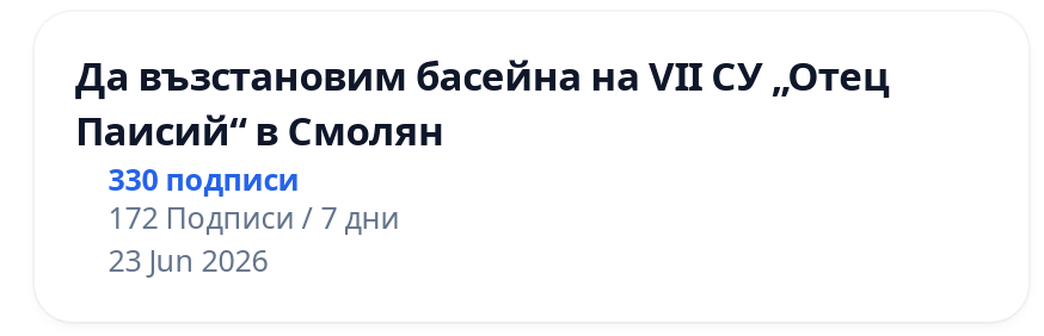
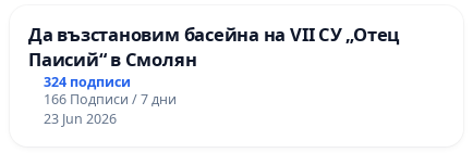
[108,160,299,200] 330 подписи -> [43,73,131,91] 324 подписи
[108,198,400,239] 172 Подписи / 7 дни -> [43,90,176,109] 166 Подписи / 7 дни

